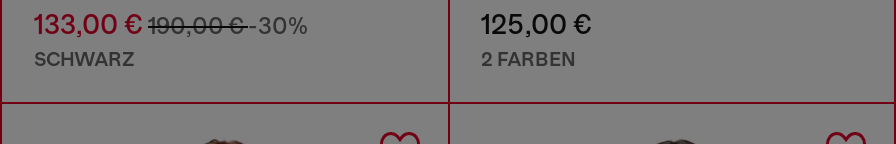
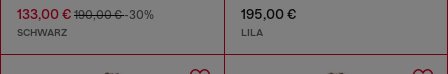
[481,8,591,73] 125,00 € | 2 FARBEN -> [240,6,295,38] 195,00 € | LILA

